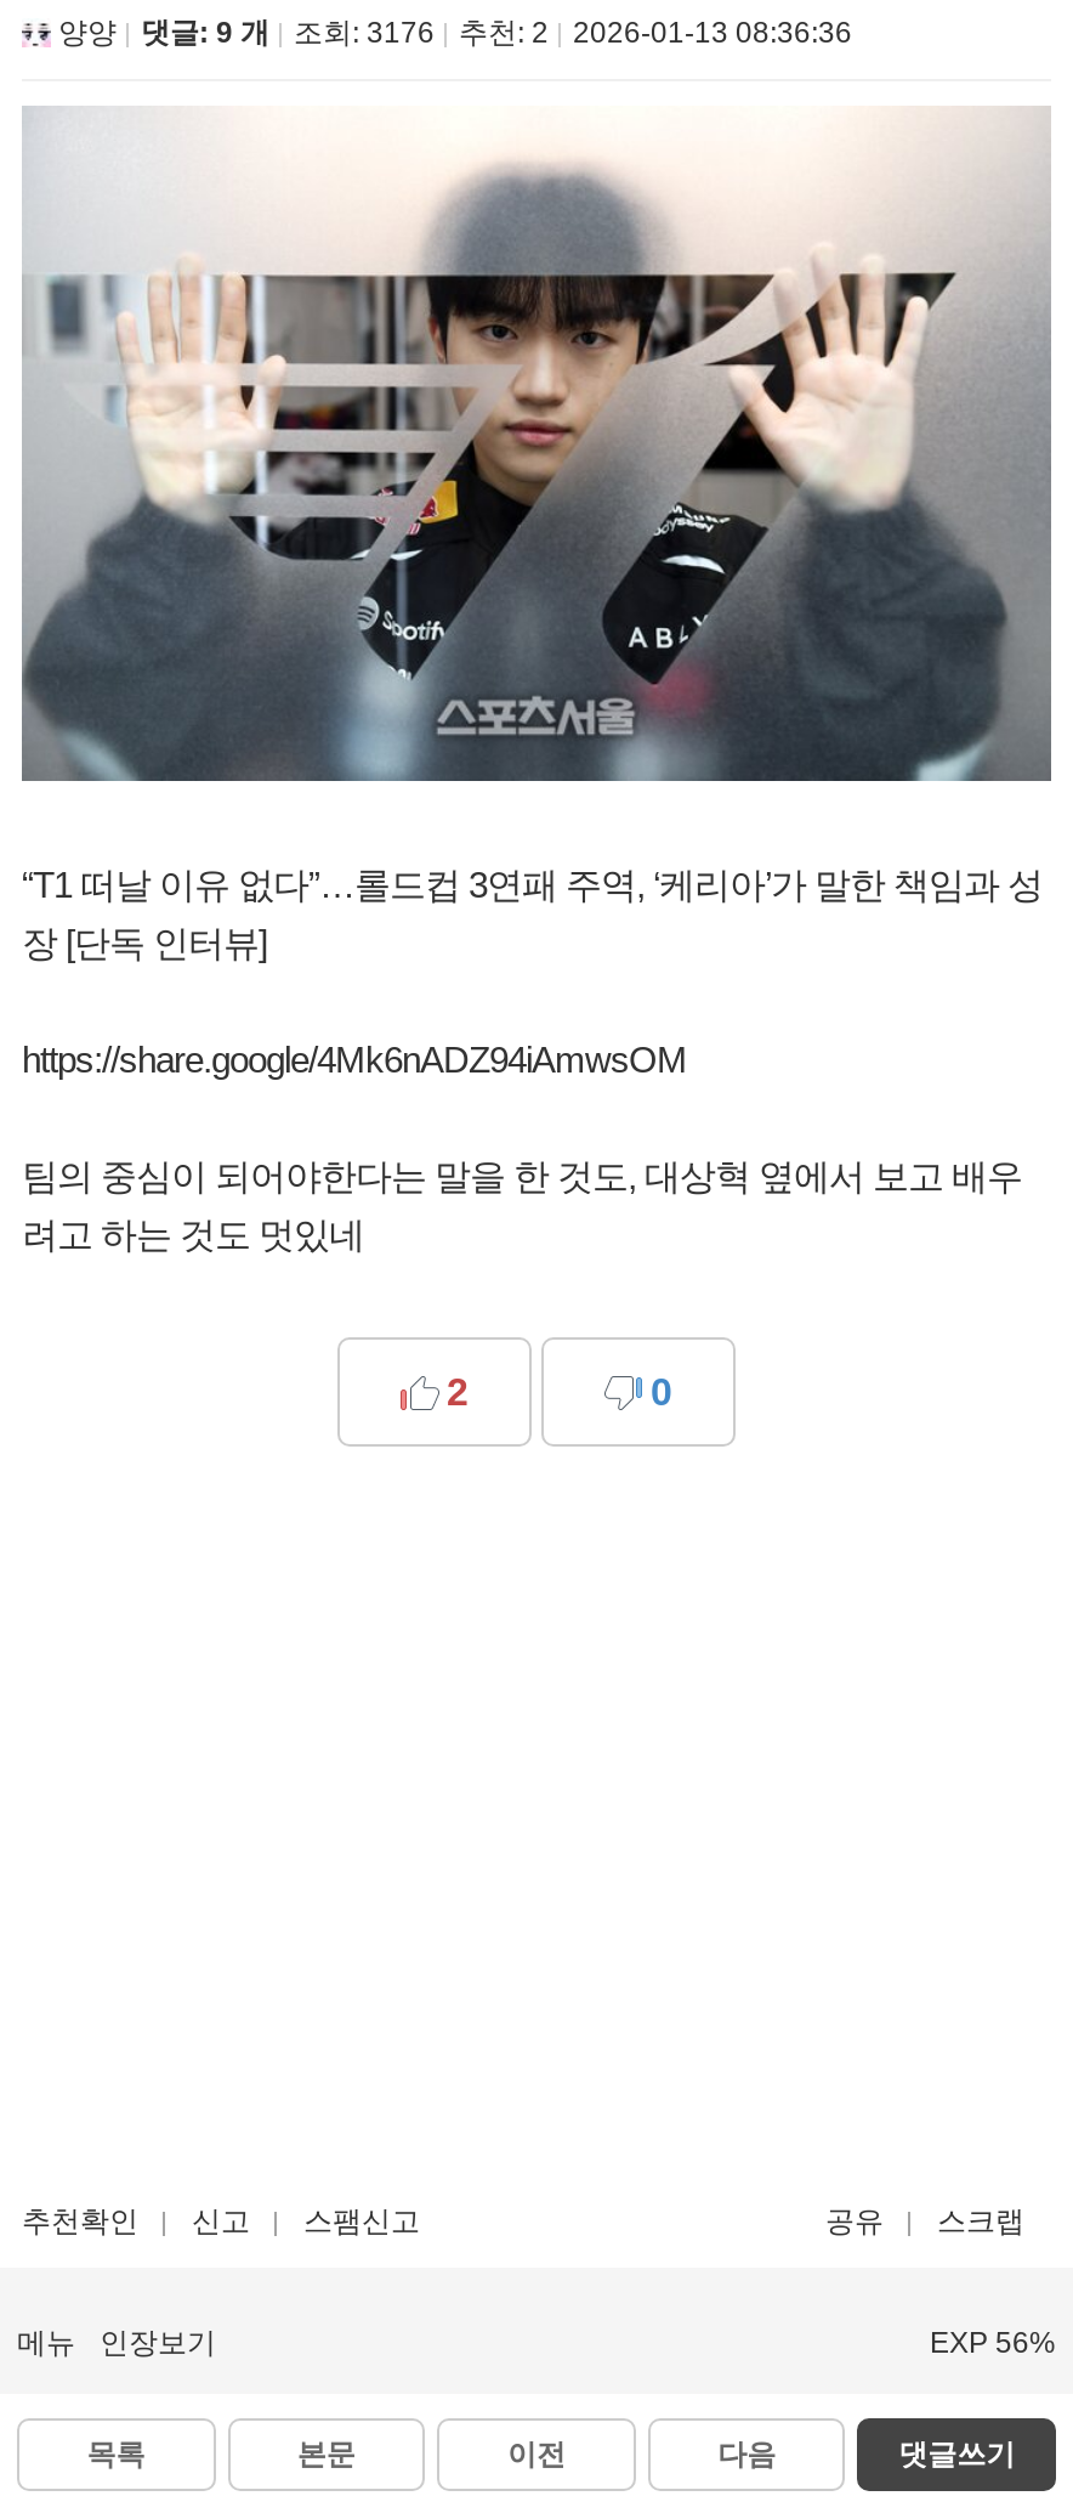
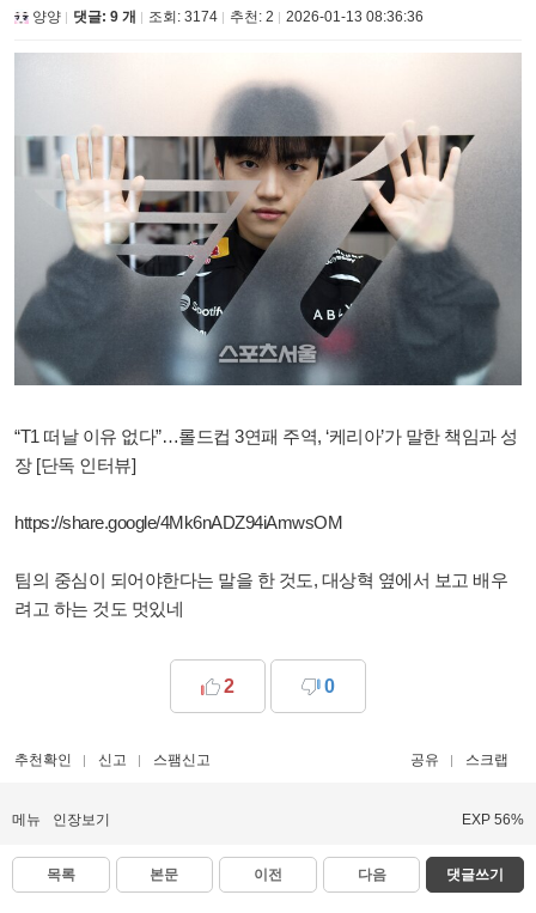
[58,16,852,50] 양양 댓글: 9 개 조회: 3176 추천: 2 2026-01-13 08:36:36 -> [32,8,424,25] 양양 댓글: 9 개 조회: 3174 추천: 2 2026-01-13 08:36:36

